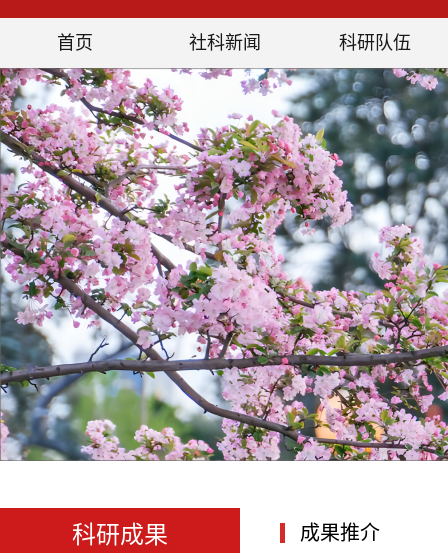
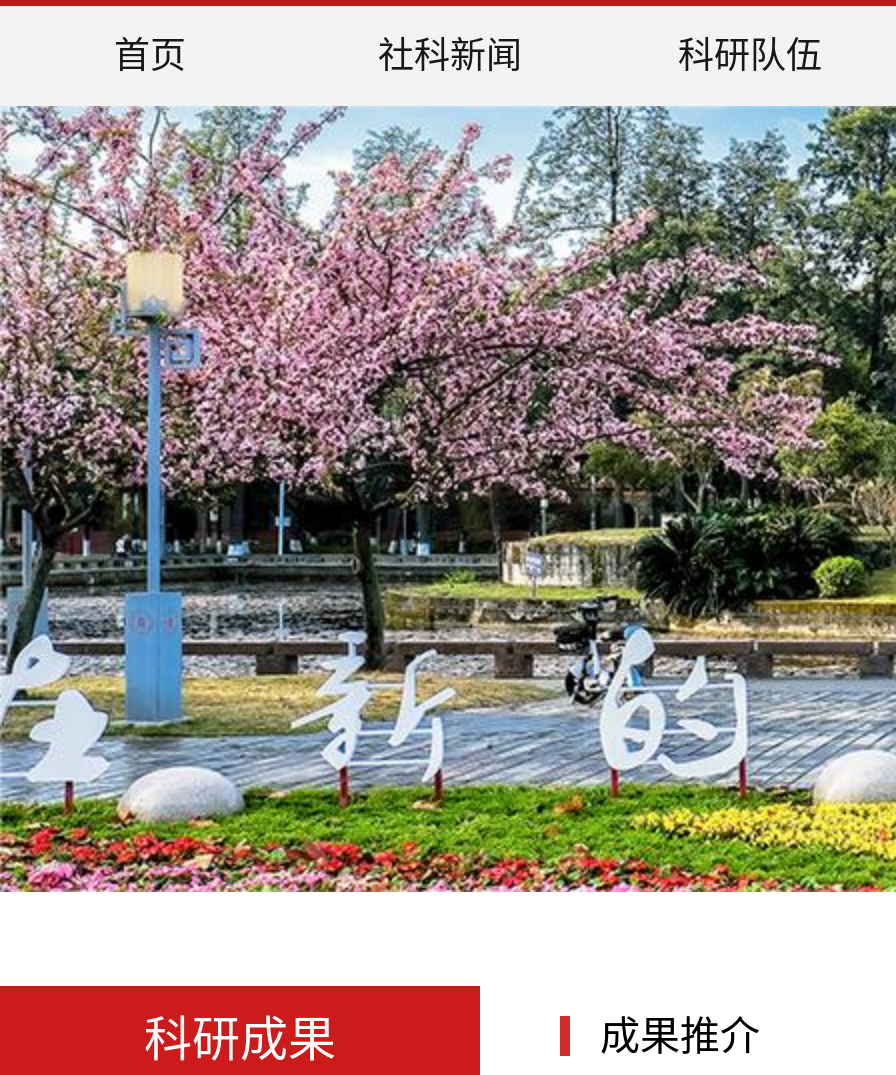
[3,67,445,462] [image] -> [6,106,890,894] [image]

